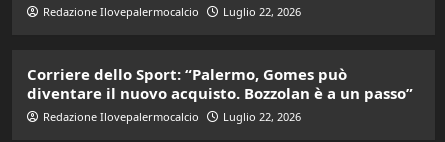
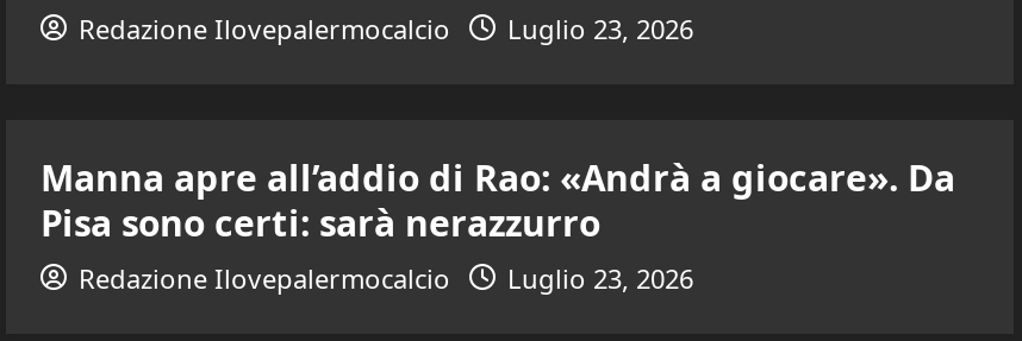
[42,4,300,19] Redazione Ilovepalermocalcio Luglio 22, 2026 -> [79,10,693,46] Redazione Ilovepalermocalcio Luglio 23, 2026
[26,64,412,103] Corriere dello Sport: “Palermo, Gomes può | diventare il nuovo acquisto. Bozzolan è a un passo” -> [40,153,955,245] Manna apre all’addio di Rao: «Andrà a giocare». Da | Pisa sono certi: sarà nerazzurro
[42,109,300,124] Redazione Ilovepalermocalcio Luglio 22, 2026 -> [79,259,693,295] Redazione Ilovepalermocalcio Luglio 23, 2026

